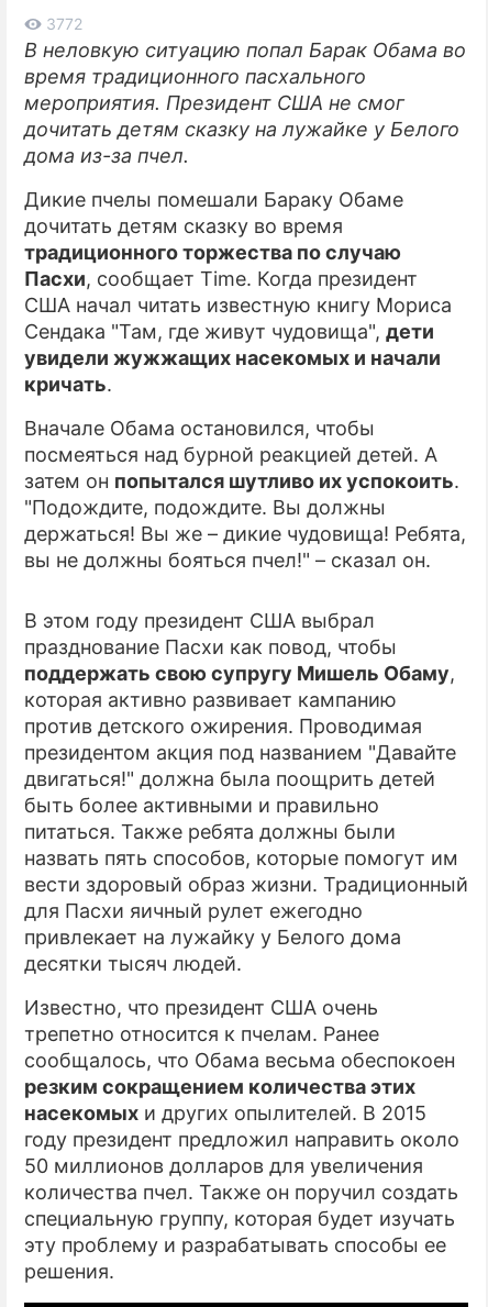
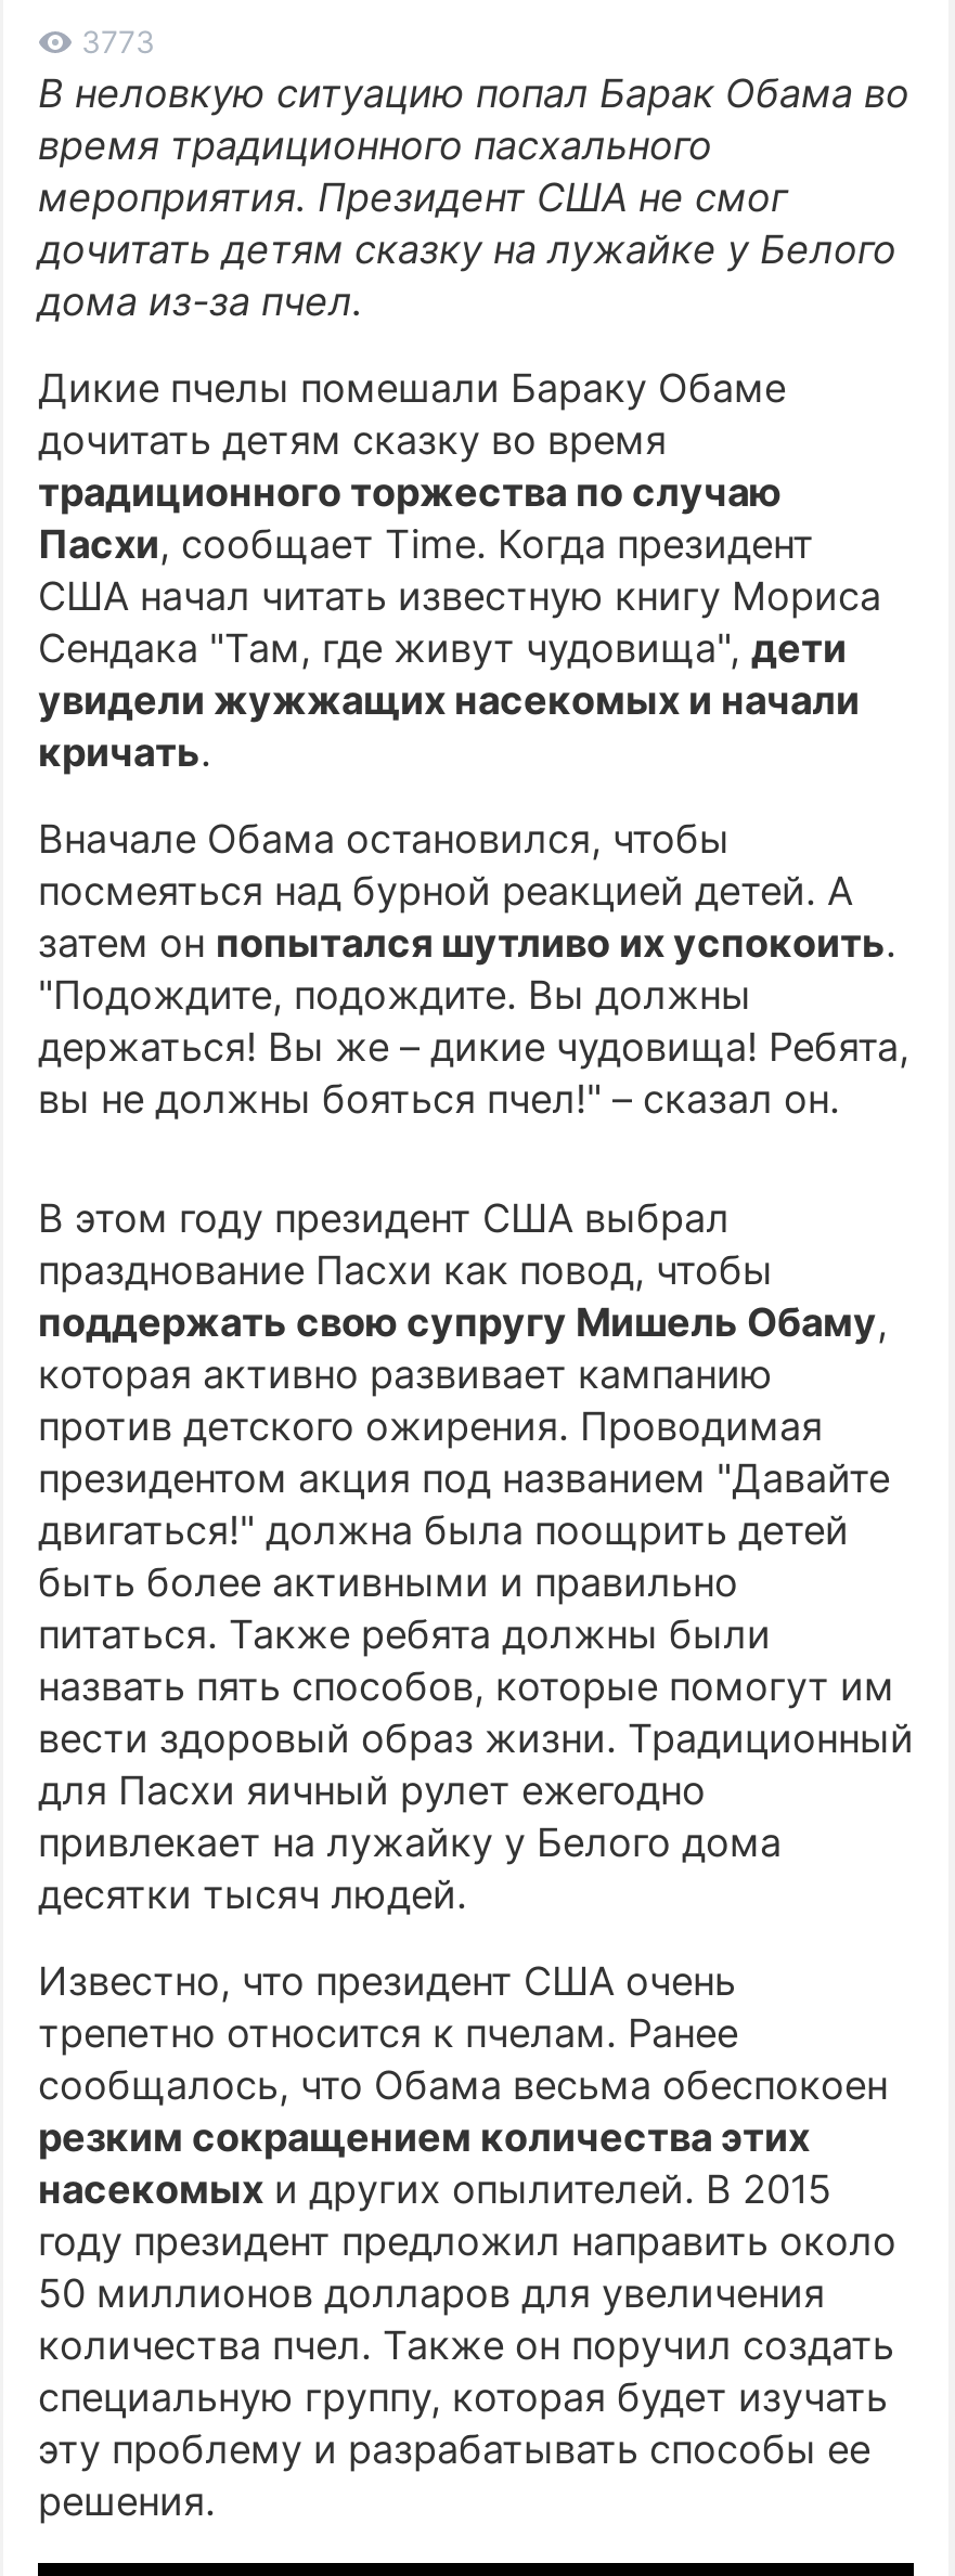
[46,14,82,33] 3772 -> [81,23,155,60] 3773

